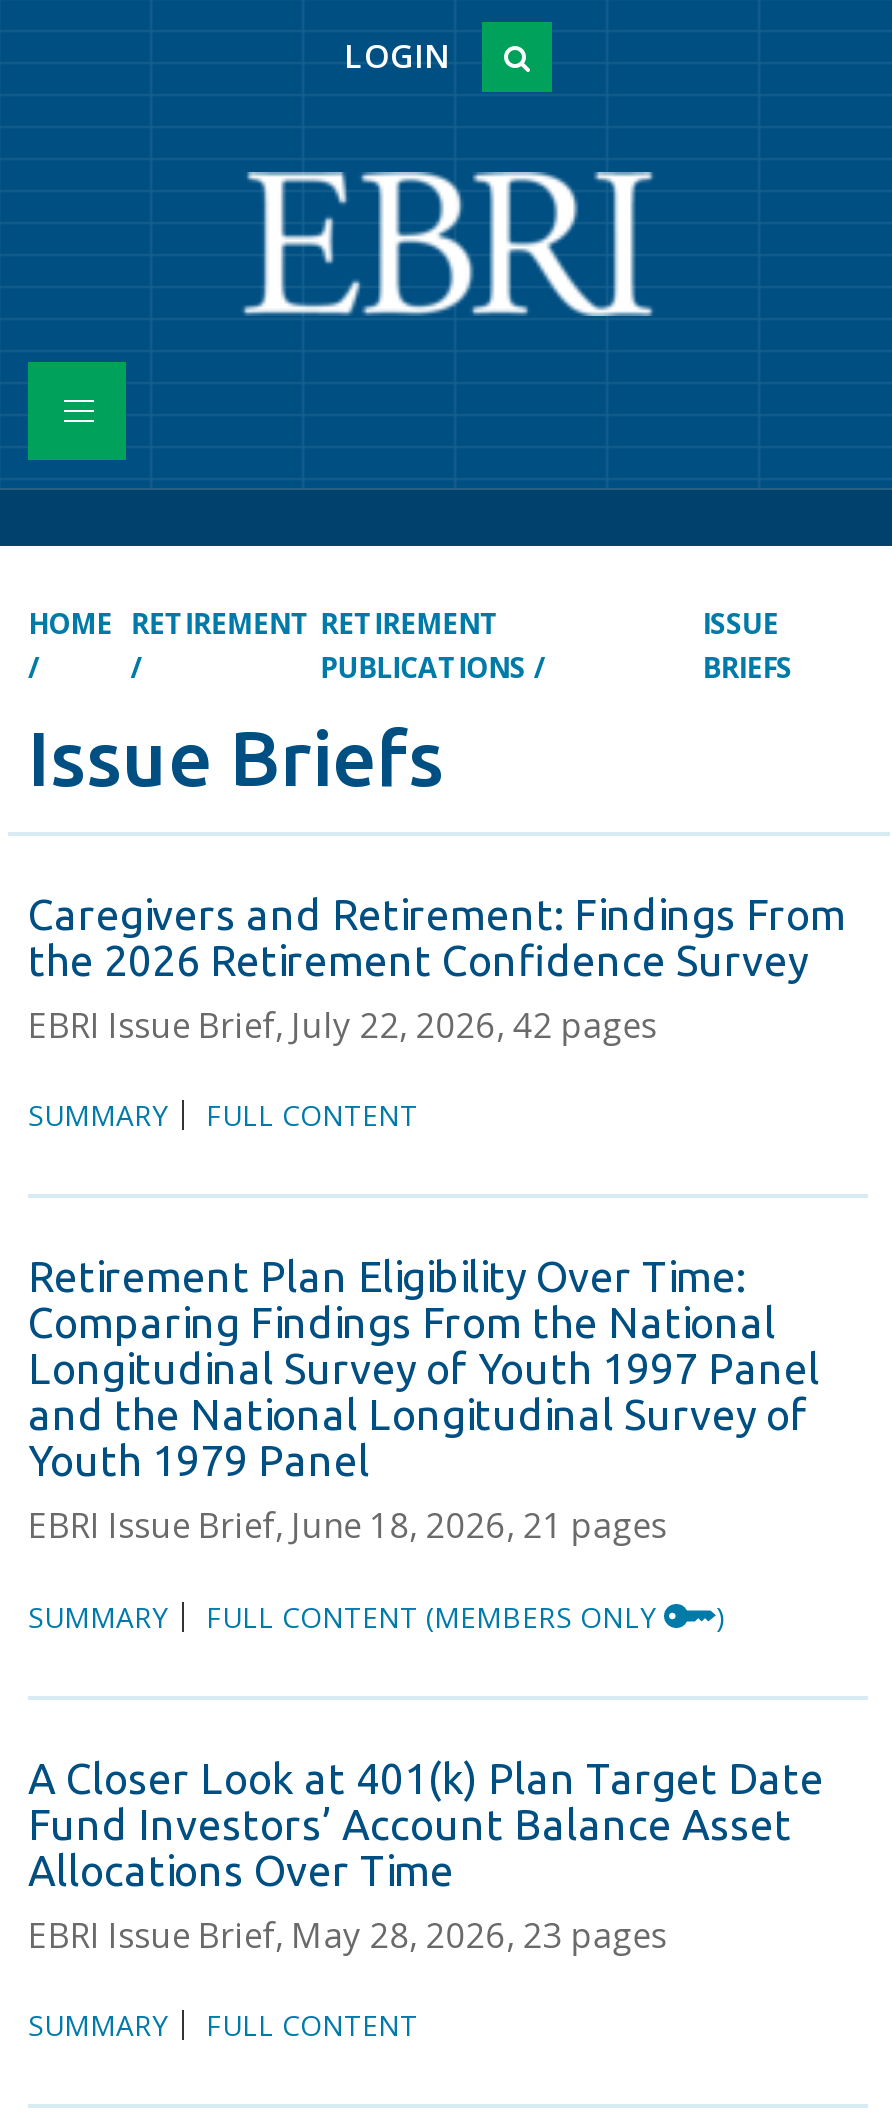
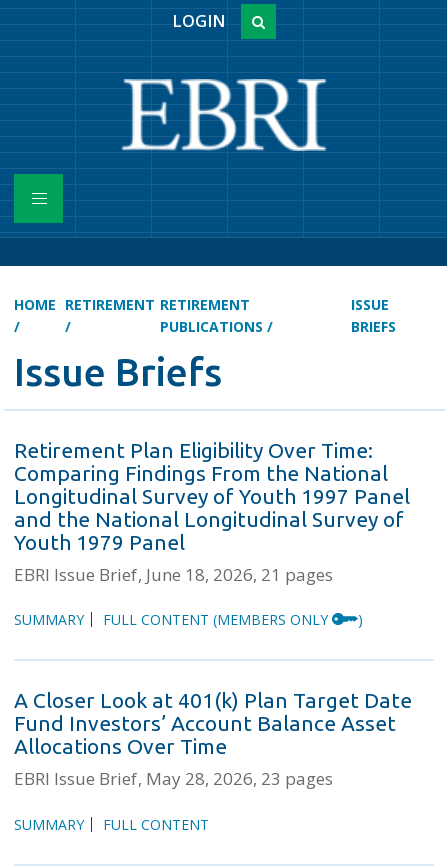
[28,890,846,1135] Caregivers and Retirement: Findings From | the 2026 Retirement Confidence Survey | EBRI Issue Brief July 22, 2026 42 pages | SUMMARY | FULL CONTENT -> none

